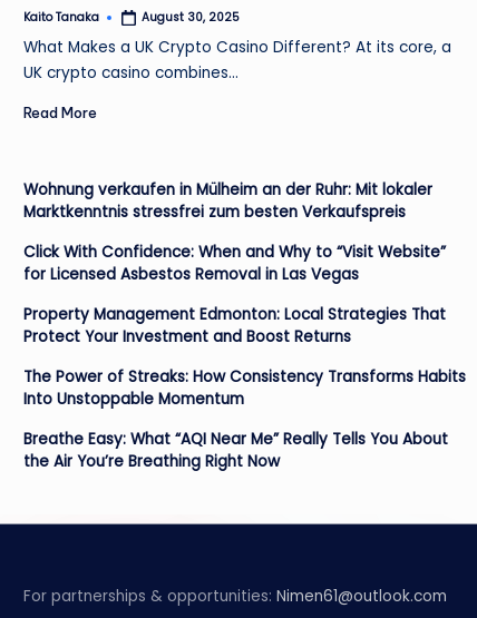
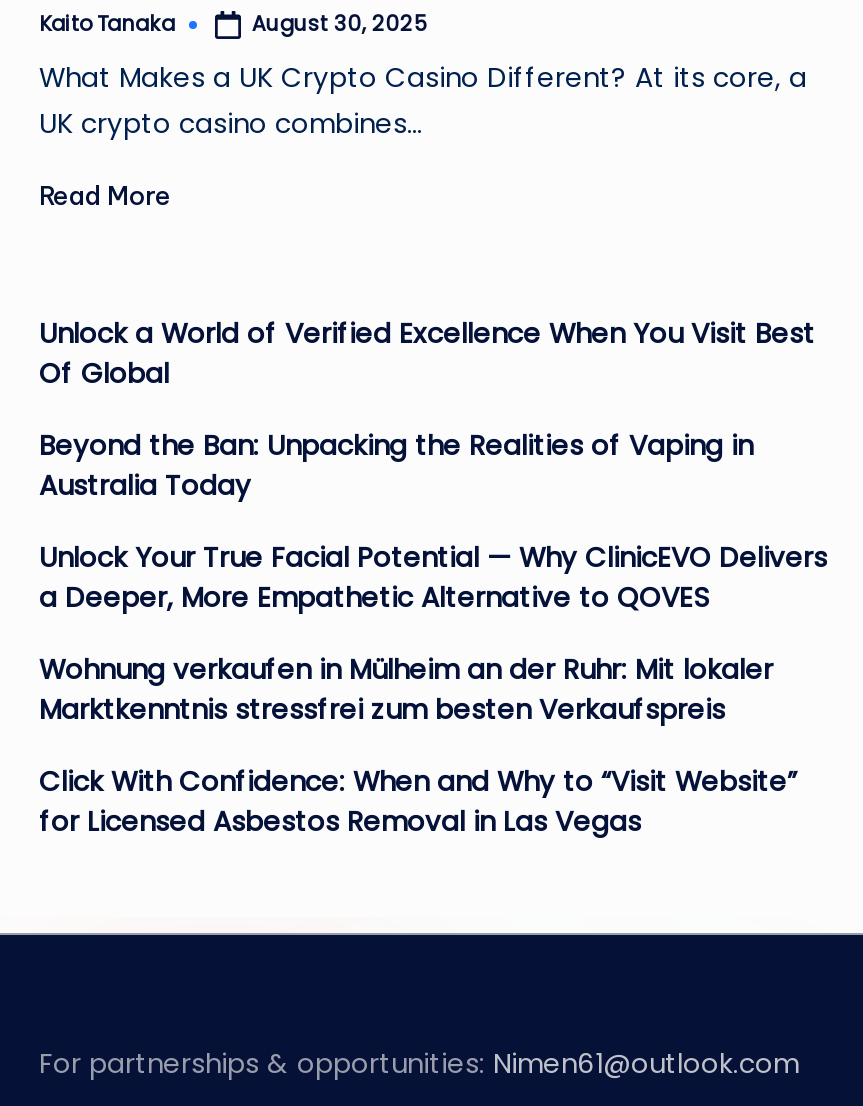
none -> [39,315,827,617] Unlock a World of Verified Excellence When You Visit Best | Of Global | Beyond the Ban: Unpacking the Realities of Vaping in | Australia Today | Unlock Your True Facial Potential — Why ClinicEVO Delivers | a Deeper, More Empathetic Alternative to QOVES
moved [23,179,446,285] -> [39,651,797,841]: Wohnung verkaufen in Mülheim an der Ruhr: Mit lokaler | Marktkenntnis stressfrei zum besten Verkaufspreis | Click With Confidence: When and Why to “Visit Website” | for Licensed Asbestos Removal in Las Vegas
[23,304,466,472] Property Management Edmonton: Local Strategies That | Protect Your Investment and Boost Returns | The Power of Streaks: How Consistency Transforms Habits | Into Unstoppable Momentum | Breathe Easy: What “AQI Near Me” Really Tells You About | the Air You’re Breathing Right Now -> none

